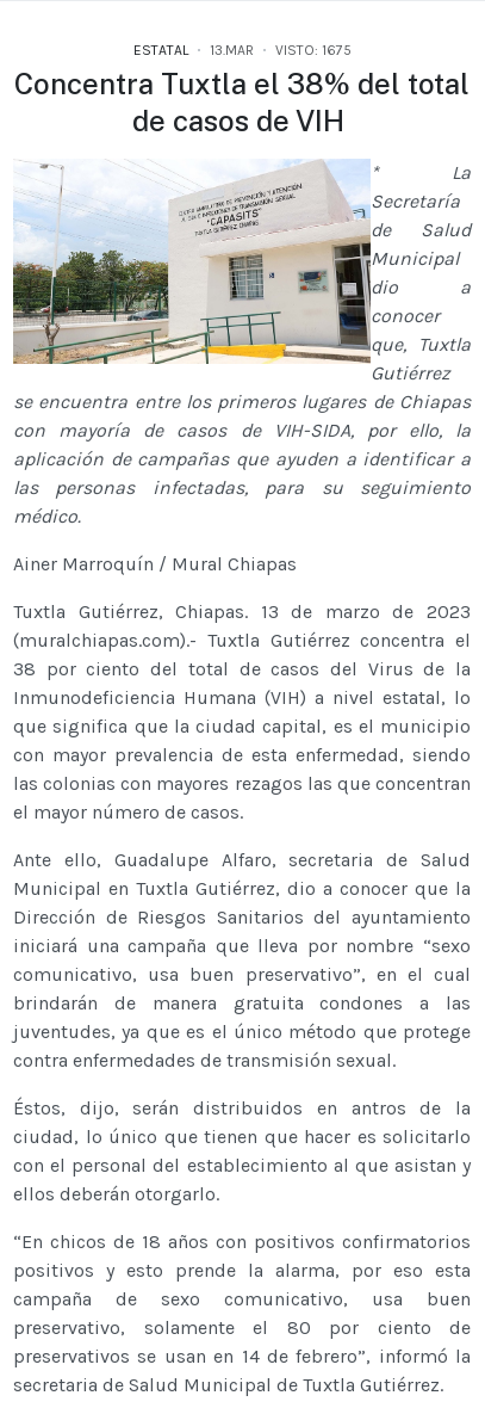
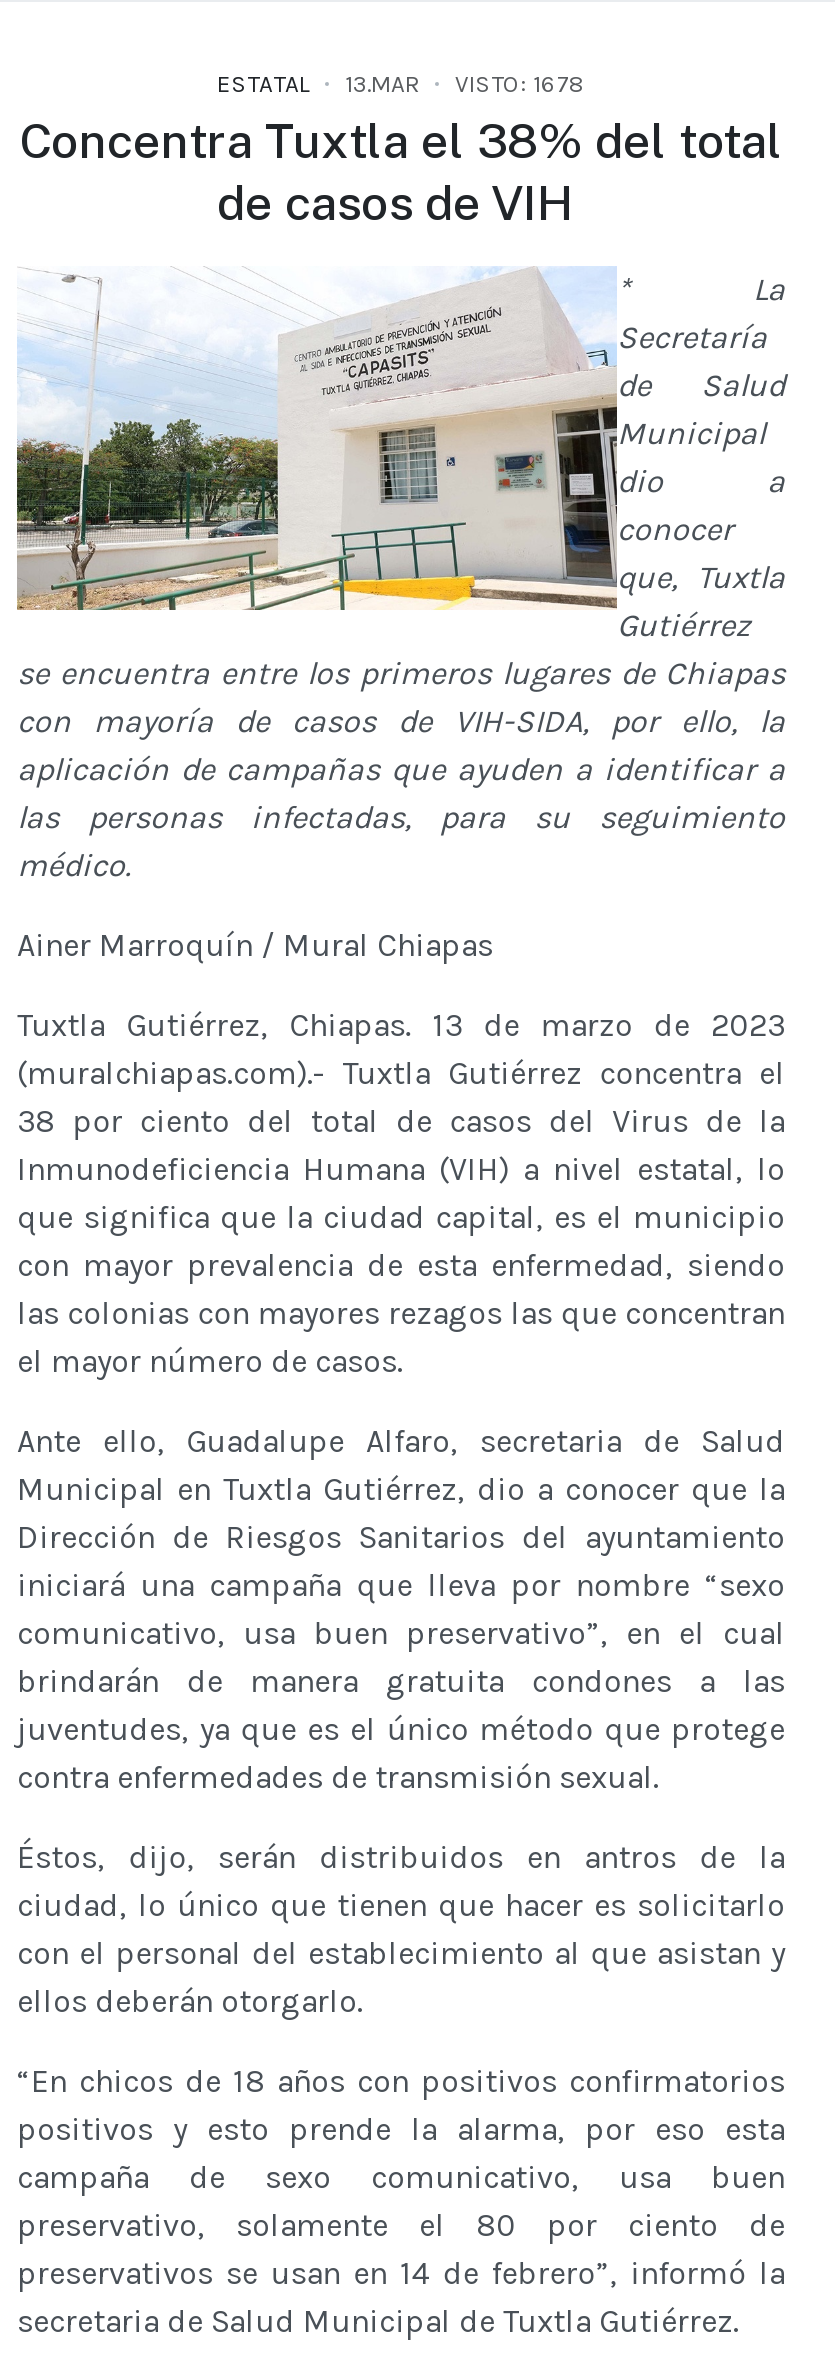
[133,42,351,59] ESTATAL 13.MAR VISTO: 1675 -> [217,71,585,99] ESTATAL 13.MAR VISTO: 1678

